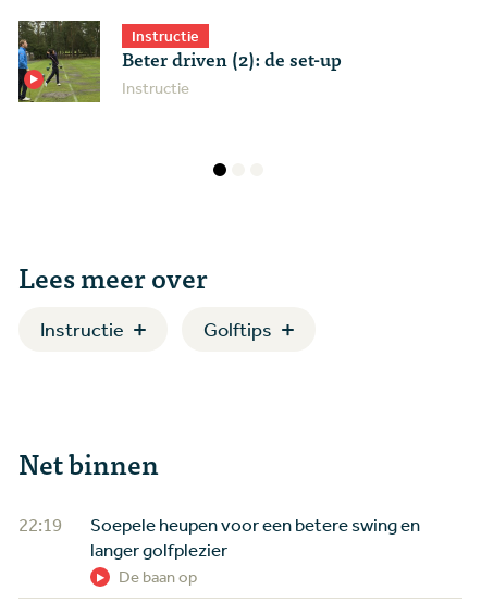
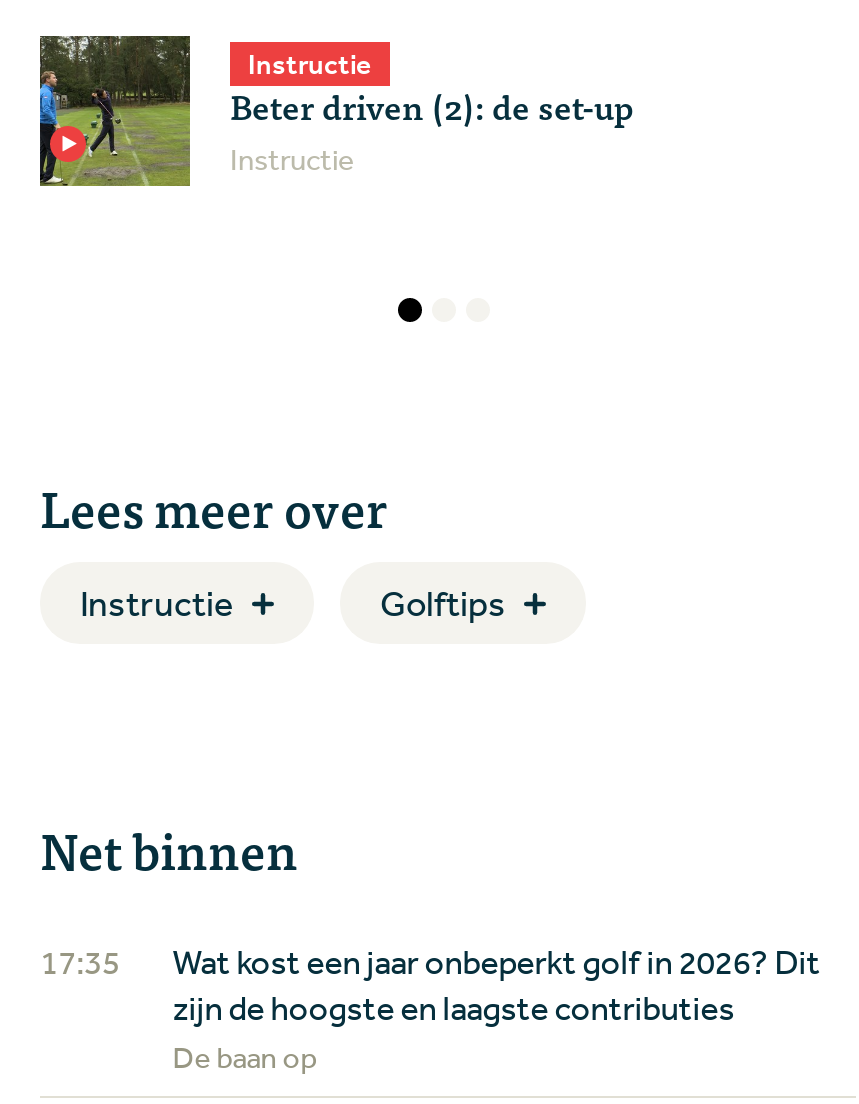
[18,513,420,561] 22:19 | Soepele heupen voor een betere swing en | langer golfplezier -> [40,941,820,1029] 17:35 | Wat kost een jaar onbeperkt golf in 2026? Dit | zijn de hoogste en laagste contributies

